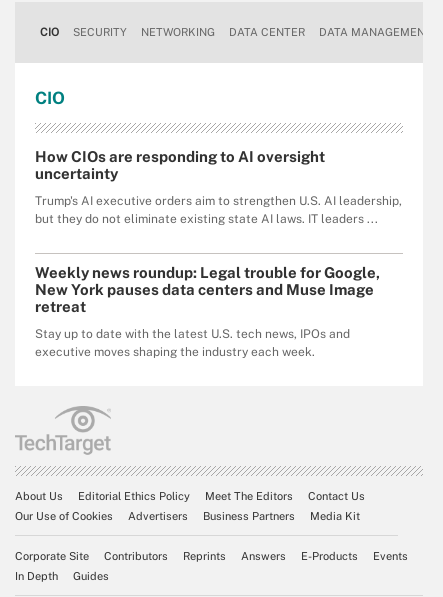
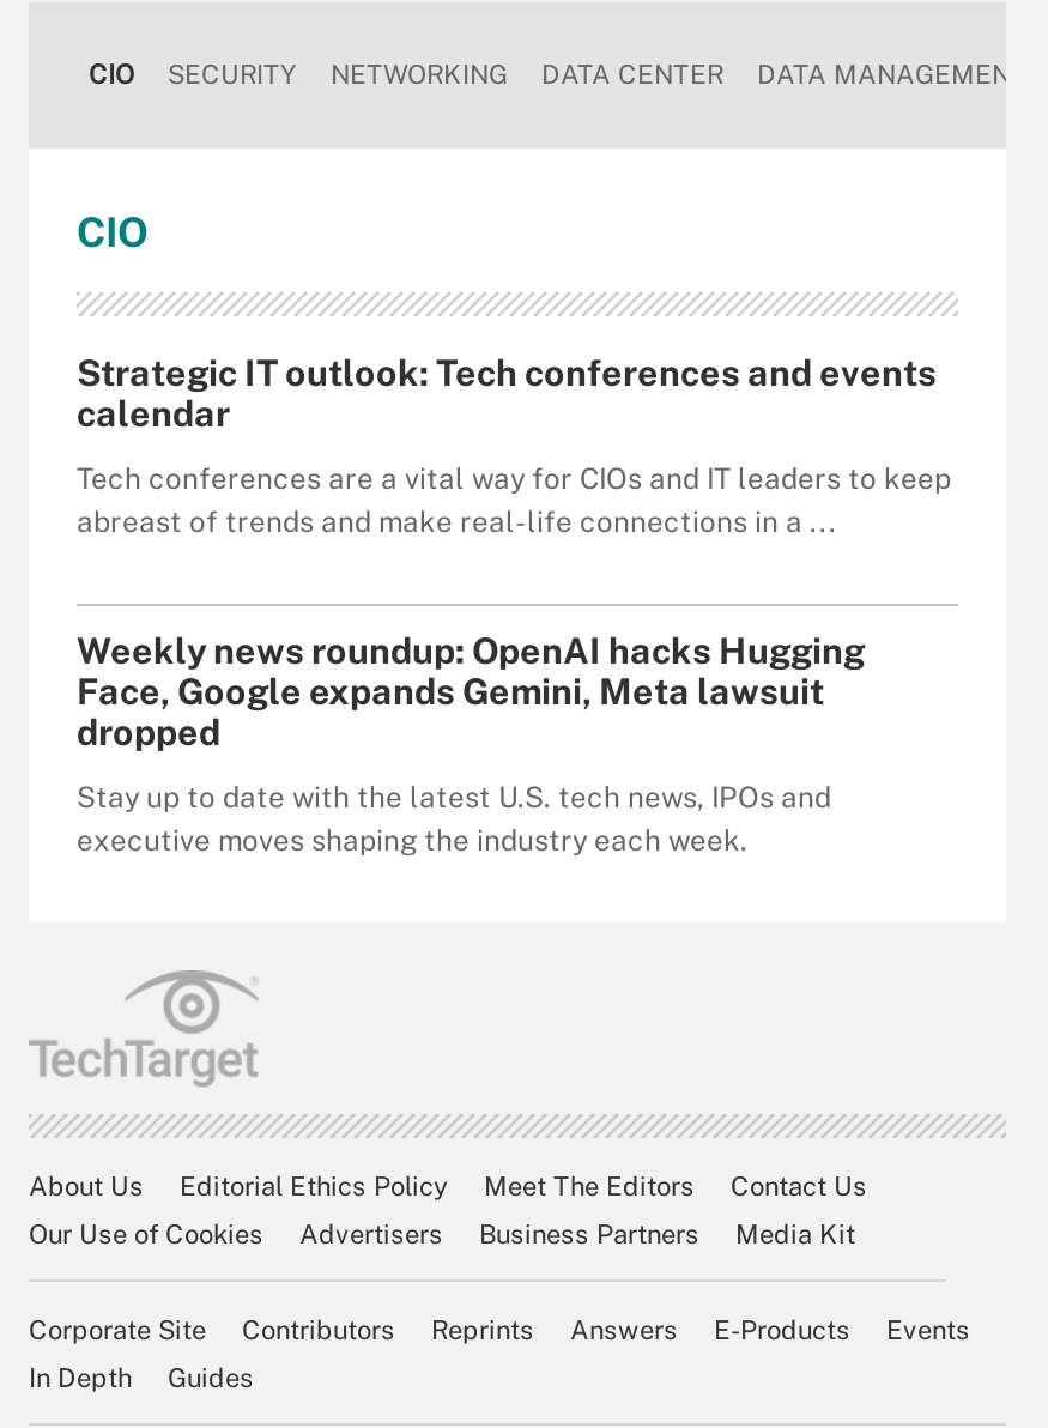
[35,147,325,181] How CIOs are responding to AI oversight | uncertainty -> [77,351,937,432] Strategic IT outlook: Tech conferences and events | calendar
[35,193,402,225] Trump's AI executive orders aim to strengthen U.S. AI leadership, | but they do not eliminate existing state AI laws. IT leaders ... -> [77,461,951,538] Tech conferences are a vital way for CIOs and IT leaders to keep | abreast of trends and make real-life connections in a ...
[35,263,380,314] Weekly news roundup: Legal trouble for Google, | New York pauses data centers and Muse Image | retreat -> [77,629,865,751] Weekly news roundup: OpenAI hacks Hugging | Face, Google expands Gemini, Meta lawsuit | dropped

